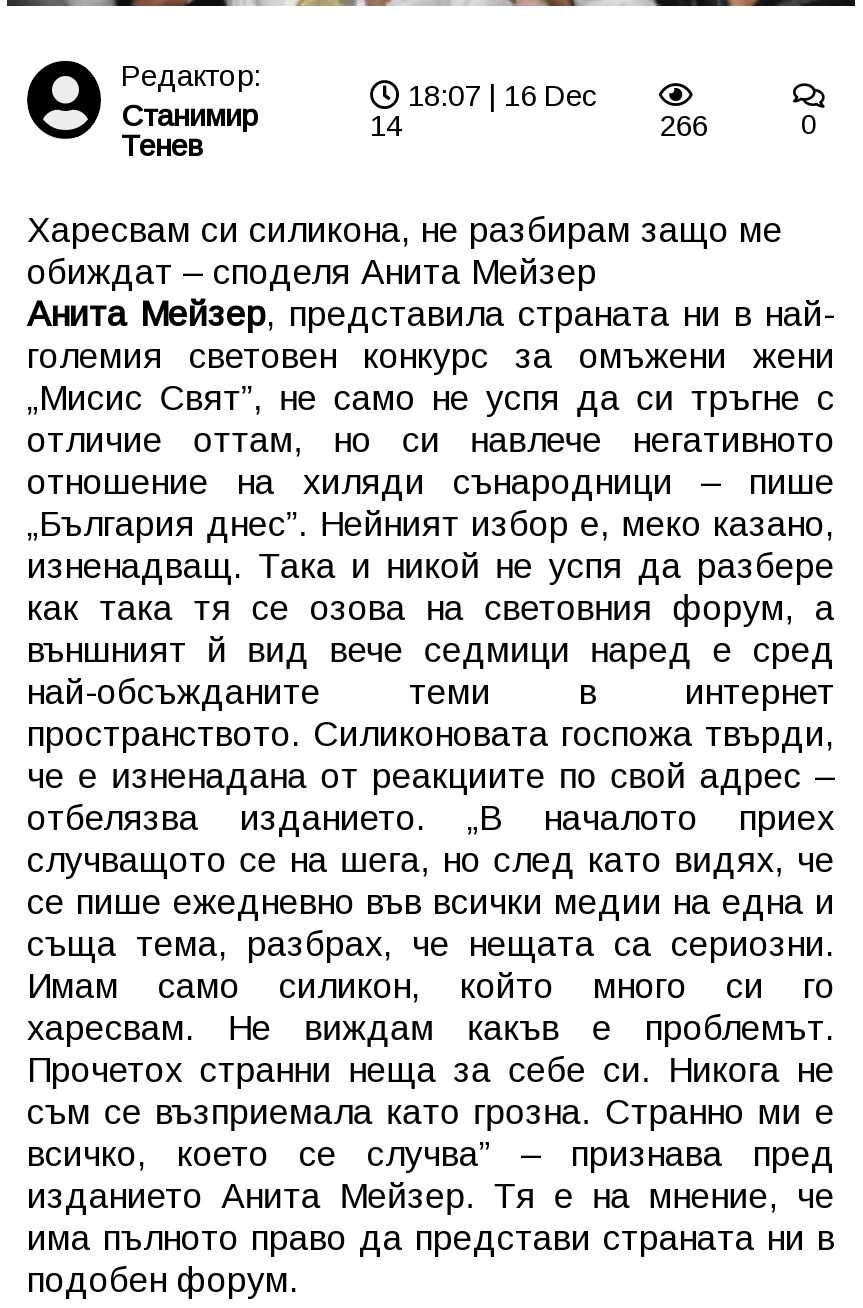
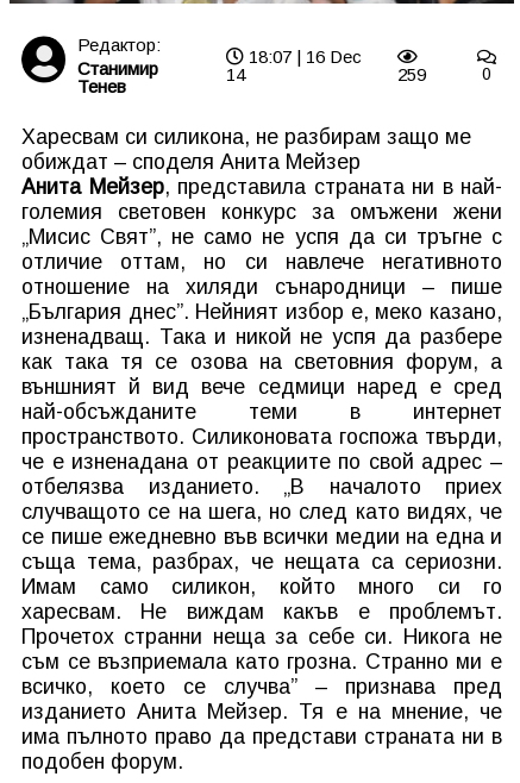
[659,107,707,141] 266 -> [398,64,426,84] 259

